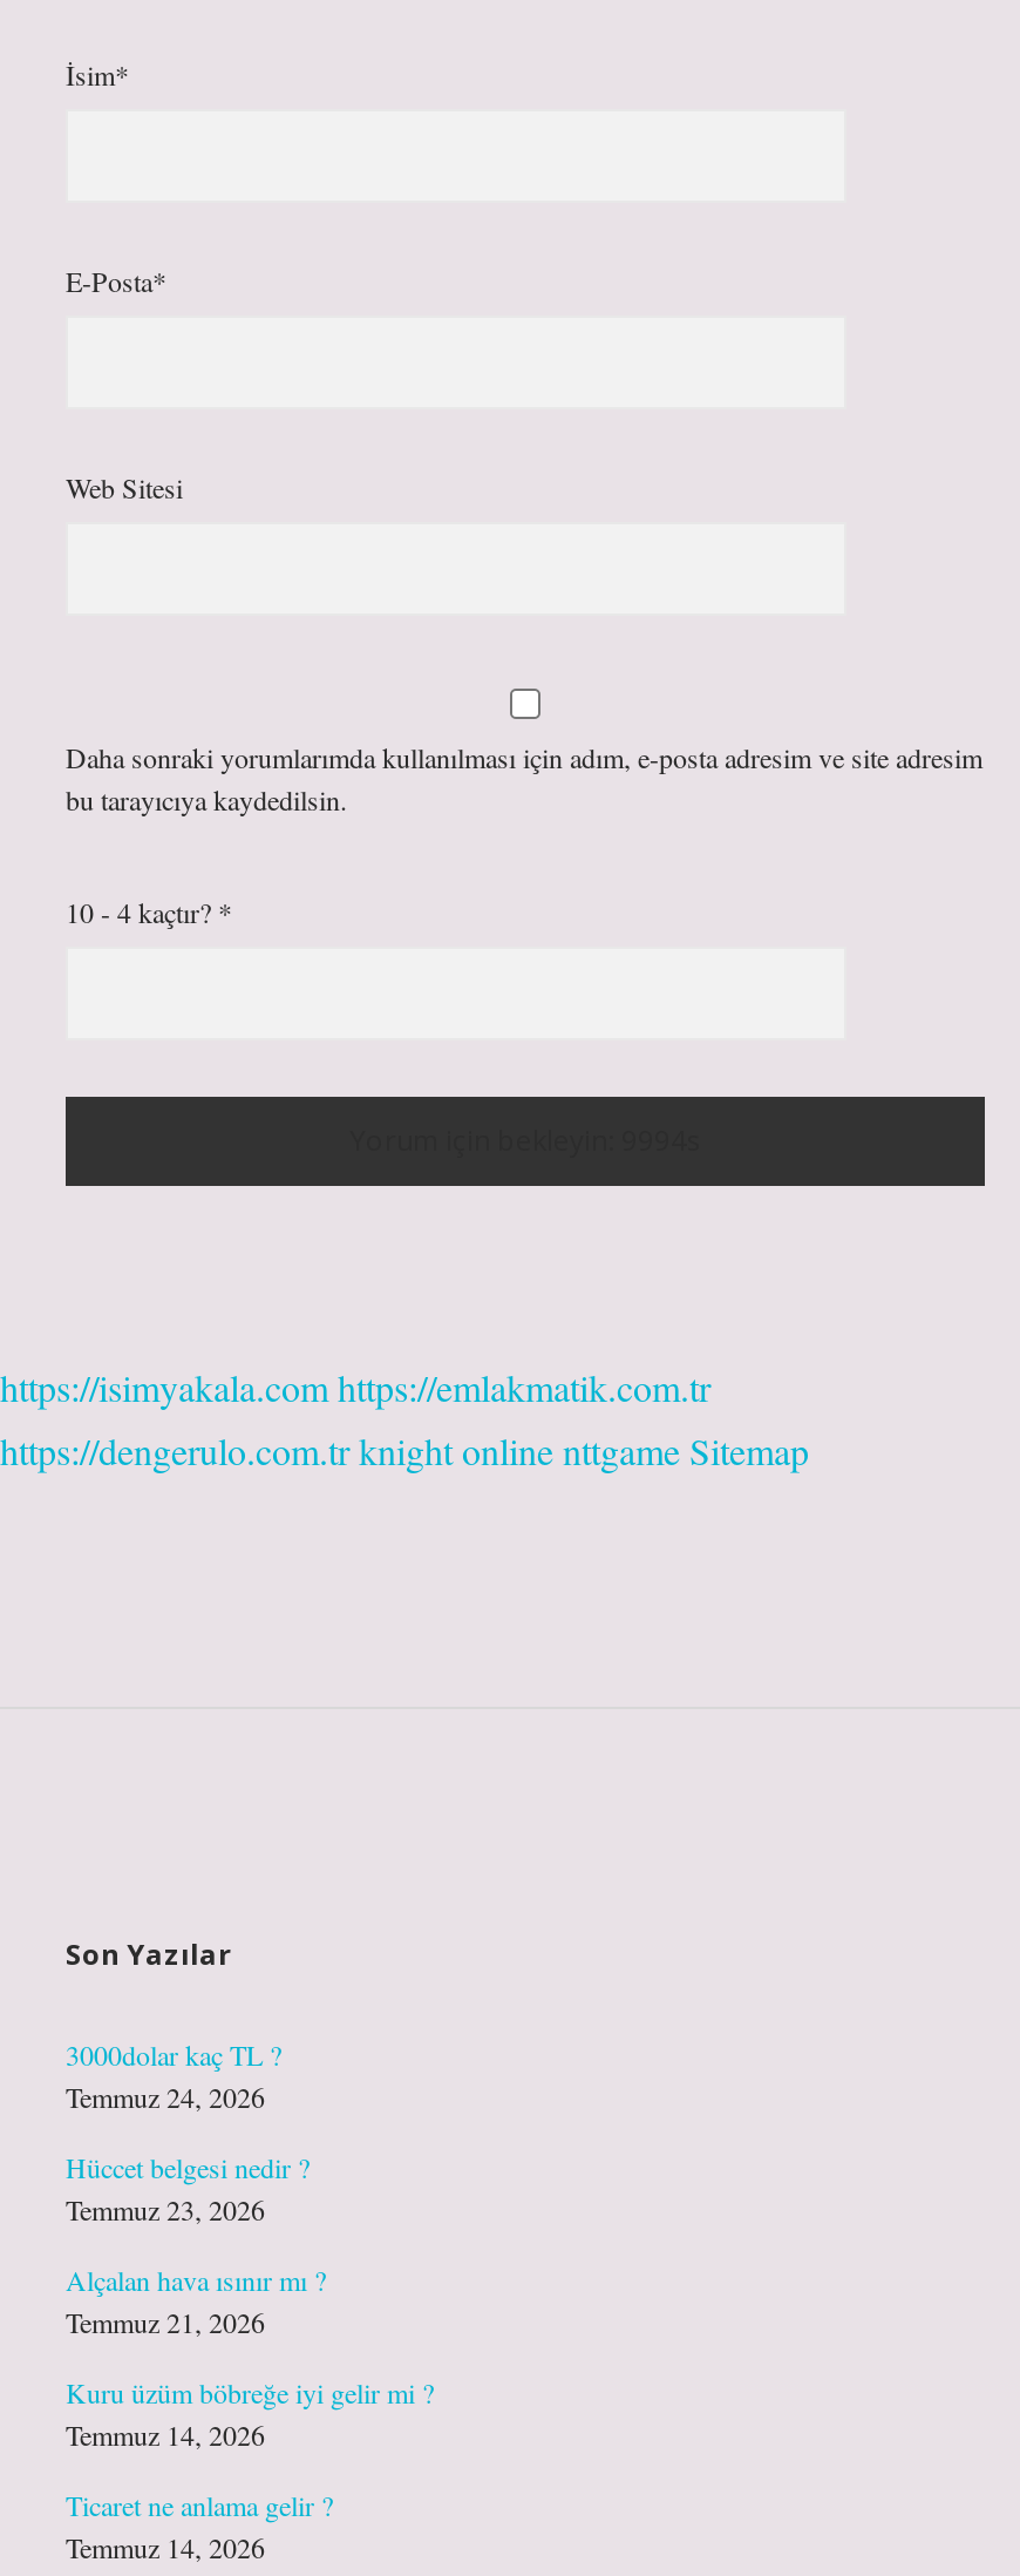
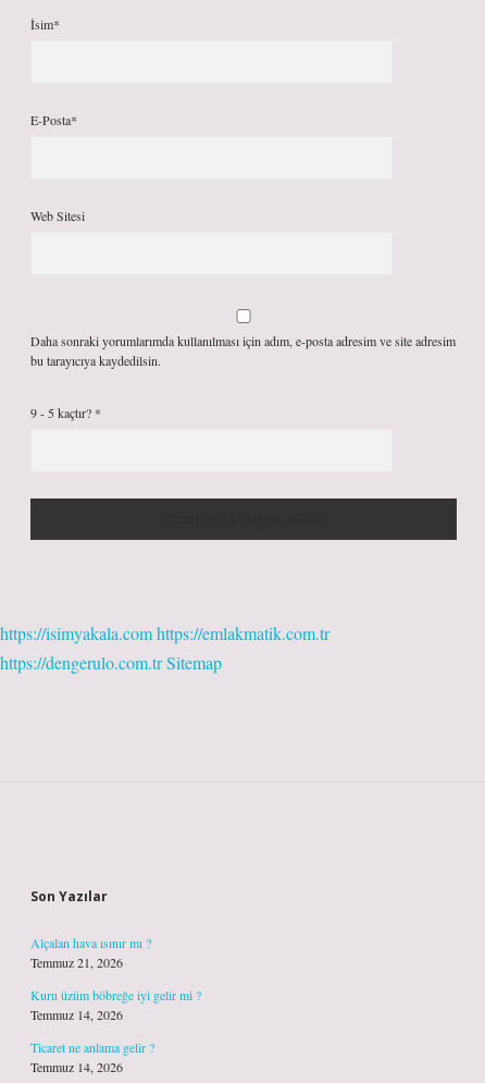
[66,893,232,930] 10 - 4 kaçtır? * -> [30,404,101,421] 9 - 5 kaçtır? *
[0,1425,809,1475] https://dengerulo.com.tr knight online nttgame Sitemap -> [0,651,222,674] https://dengerulo.com.tr Sitemap
[66,2035,310,2228] 3000dolar kaç TL ? | Temmuz 24, 2026 | Hüccet belgesi nedir ? | Temmuz 23, 2026 -> none

